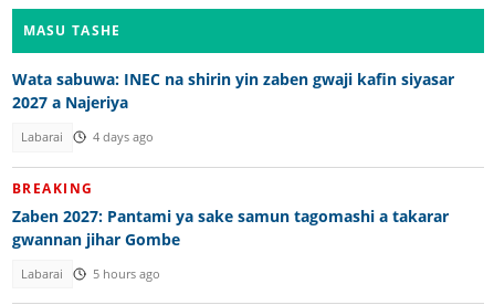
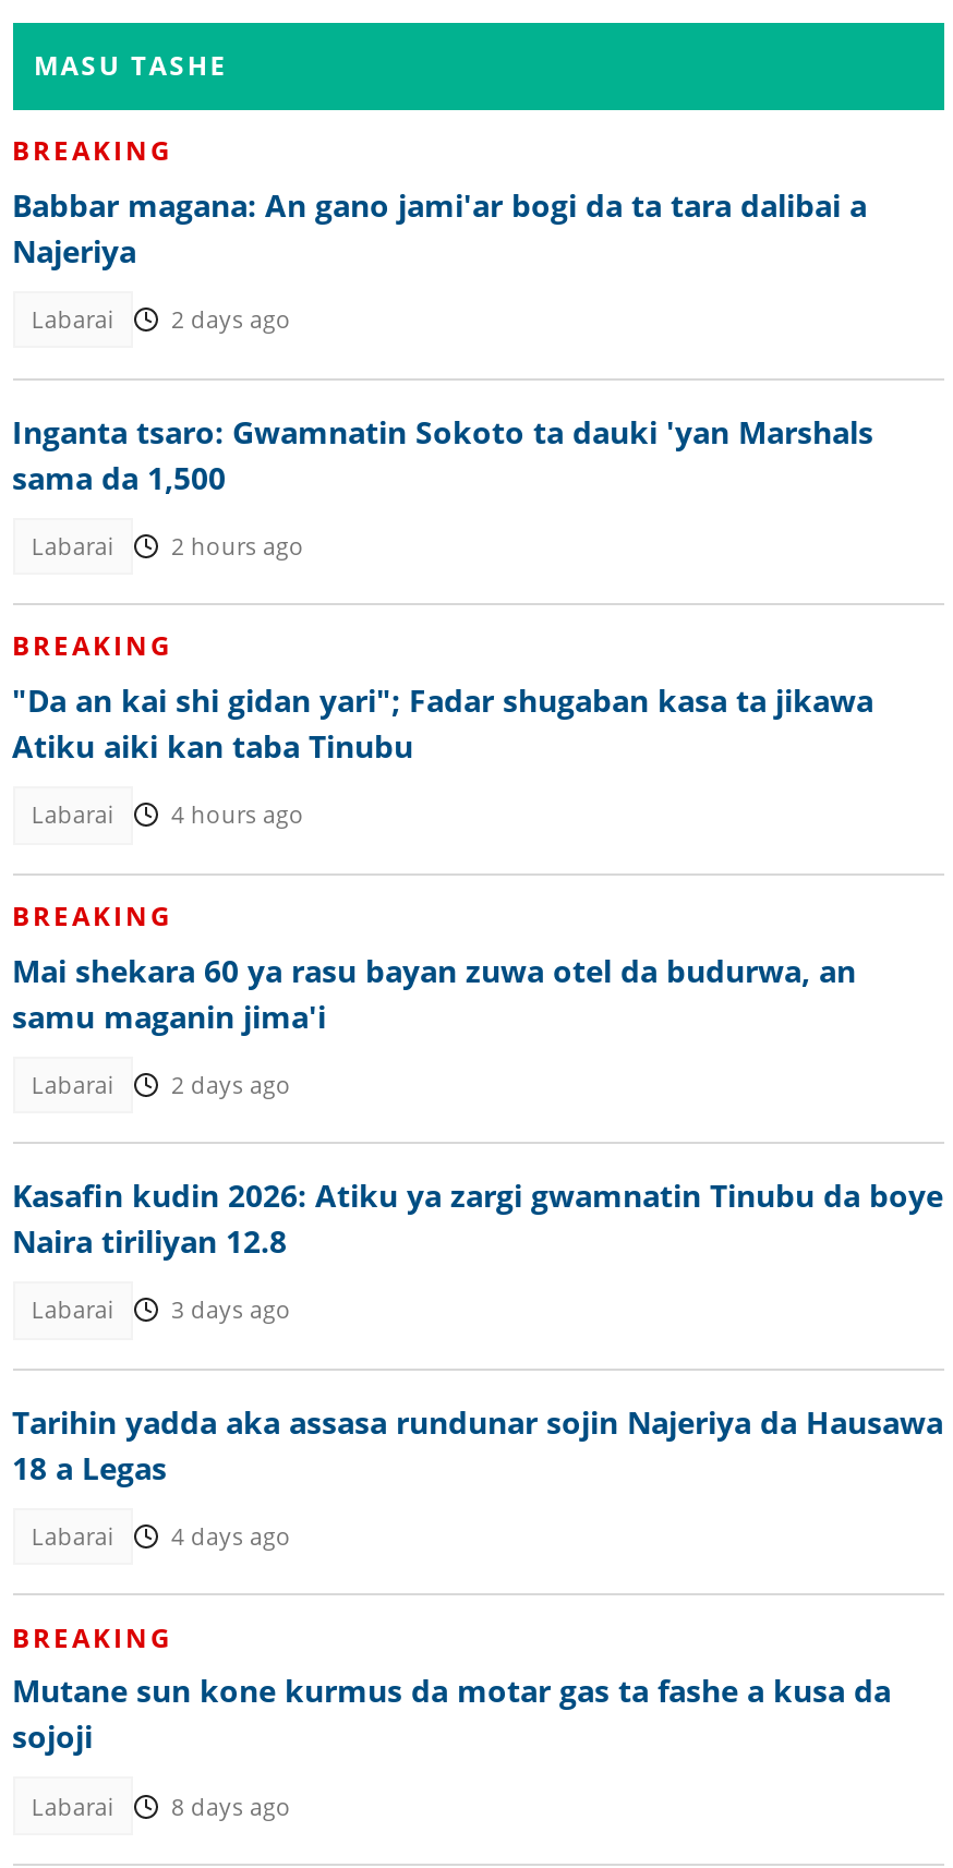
[12,69,454,113] Wata sabuwa: INEC na shirin yin zaben gwaji kafin siyasar | 2027 a Najeriya -> [12,132,943,1488] BREAKING | Babbar magana: An gano jami'ar bogi da ta tara dalibai a | Najeriya | Labarai | 2 days ago | Inganta tsaro: Gwamnatin Sokoto ta dauki 'yan Marshals | sama da 1,500 | Labarai | 2 hours ago | BREAKING | "Da an kai shi gidan yari"; Fadar shugaban kasa ta jikawa | Atiku aiki kan taba Tinubu | Labarai | 4 hours ago | BREAKING | Mai shekara 60 ya rasu bayan zuwa otel da budurwa, an | samu maganin jima'i | Labarai | 2 days ago | Kasafin kudin 2026: Atiku ya zargi gwamnatin Tinubu da boye | Naira tiriliyan 12.8 | Labarai | 3 days ago | Tarihin yadda aka assasa rundunar sojin Najeriya da Hausawa | 18 a Legas
[12,205,448,249] Zaben 2027: Pantami ya sake samun tagomashi a takarar | gwannan jihar Gombe -> [12,1670,891,1758] Mutane sun kone kurmus da motar gas ta fashe a kusa da | sojoji
[21,266,160,282] Labarai 5 hours ago -> [31,1791,291,1821] Labarai 8 days ago

